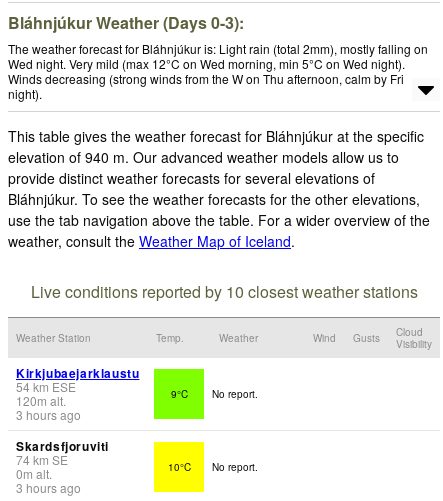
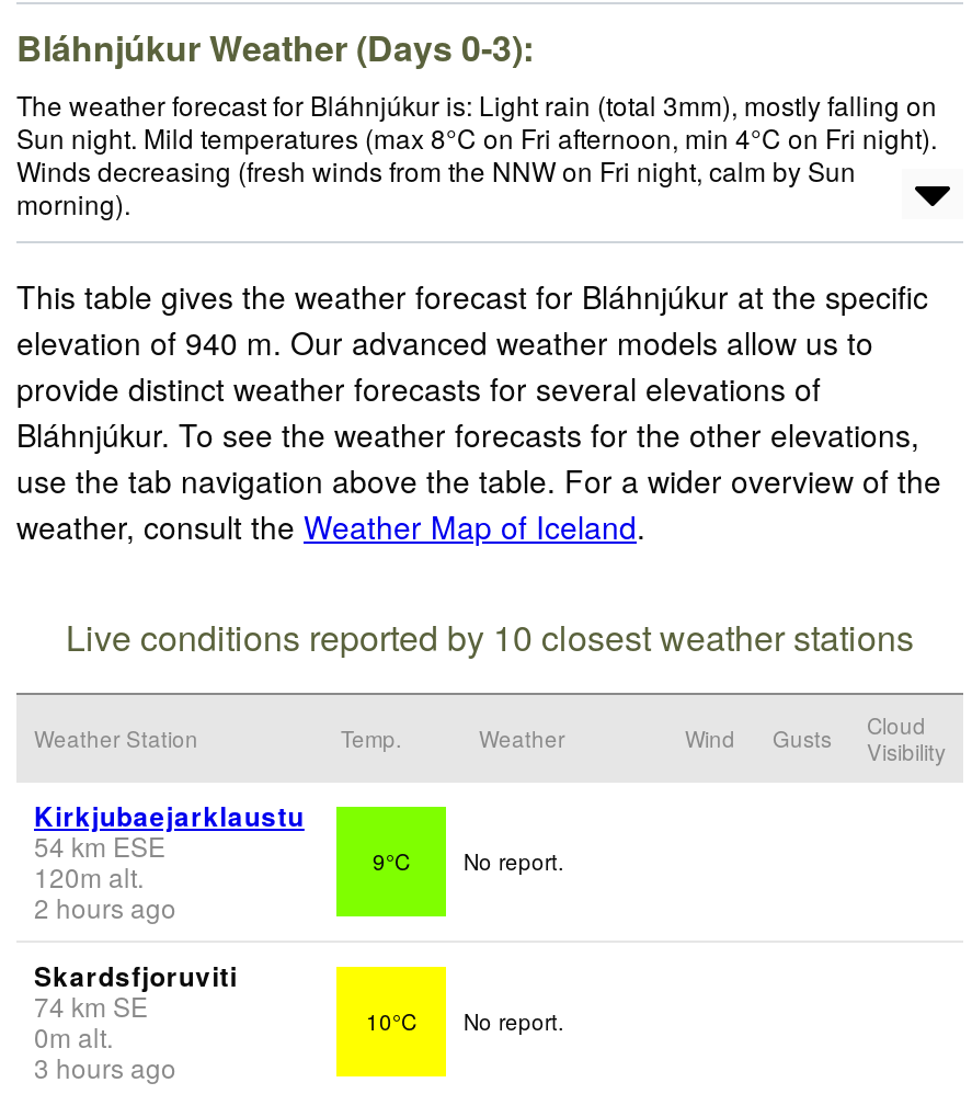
[8,40,428,102] The weather forecast for Bláhnjúkur is: Light rain (total 2mm), mostly falling on | Wed night. Very mild (max 12°C on Wed morning, min 5°C on Wed night). | Winds decreasing (strong winds from the W on Thu afternoon, calm by Fri | night). -> [16,86,937,222] The weather forecast for Bláhnjúkur is: Light rain (total 3mm), mostly falling on | Sun night. Mild temperatures (max 8°C on Fri afternoon, min 4°C on Fri night). | Winds decreasing (fresh winds from the NNW on Fri night, calm by Sun | morning).
[16,406,81,423] 3 hours ago -> [34,887,176,925] 2 hours ago

